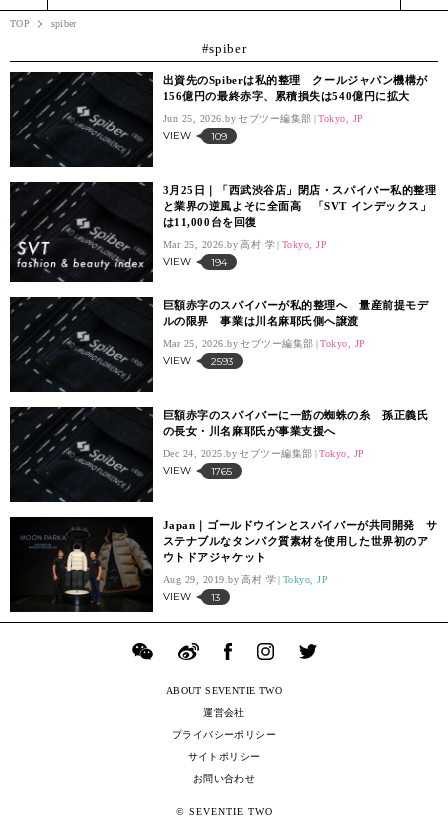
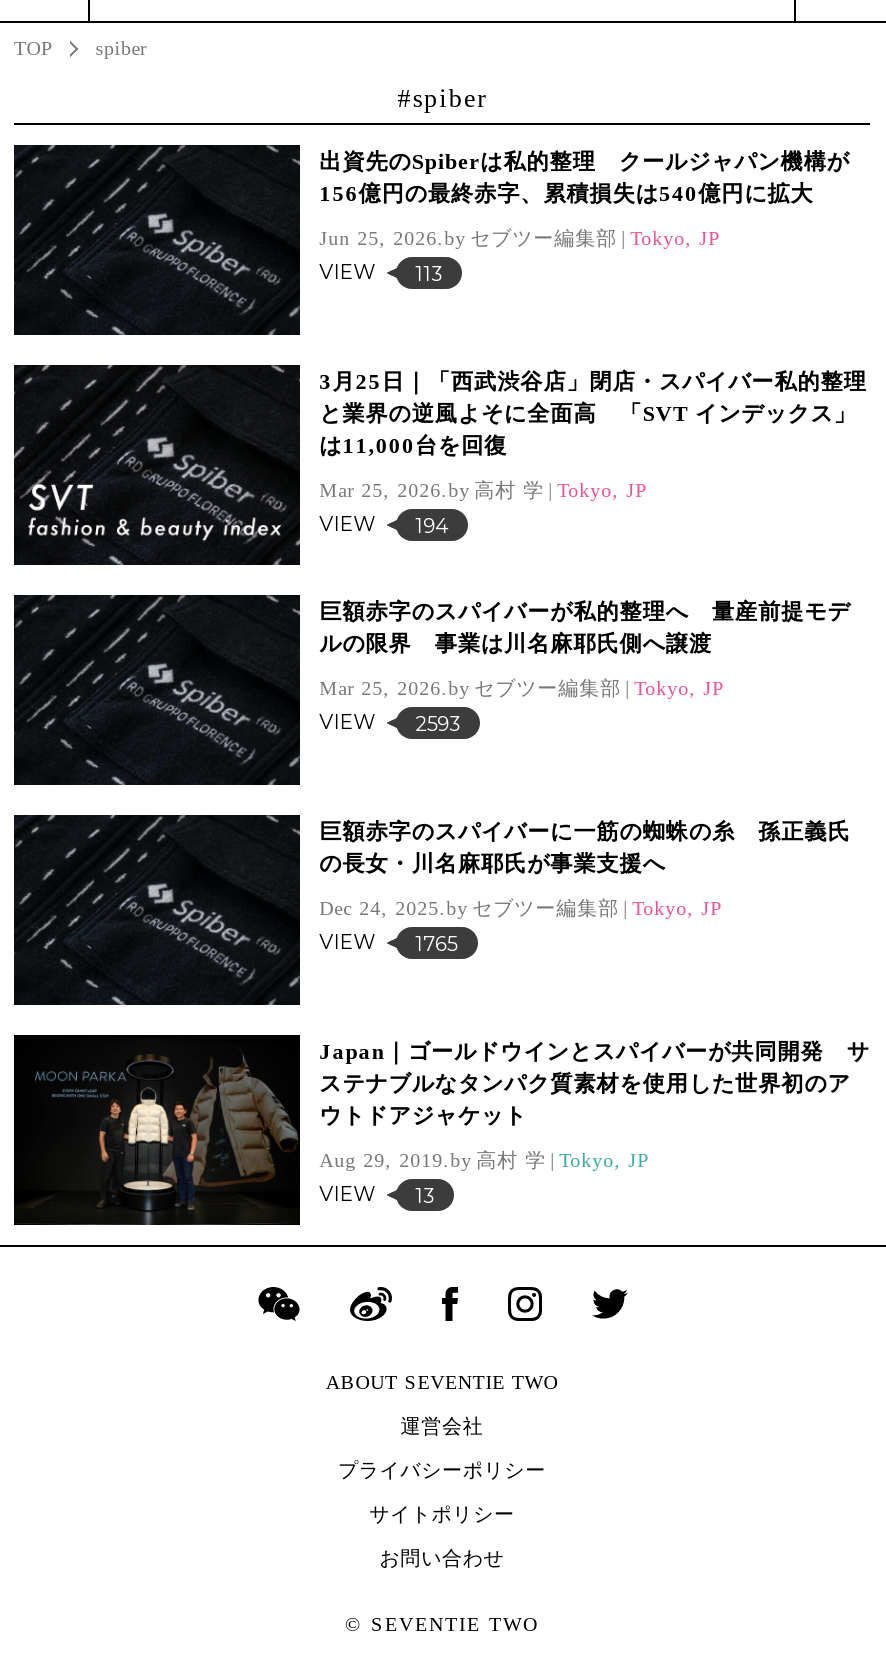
[163,129,227,143] VIEW 109 -> [319,258,441,286] VIEW 113

